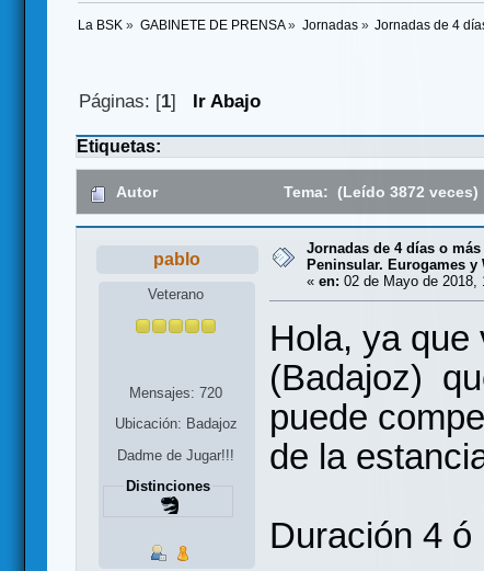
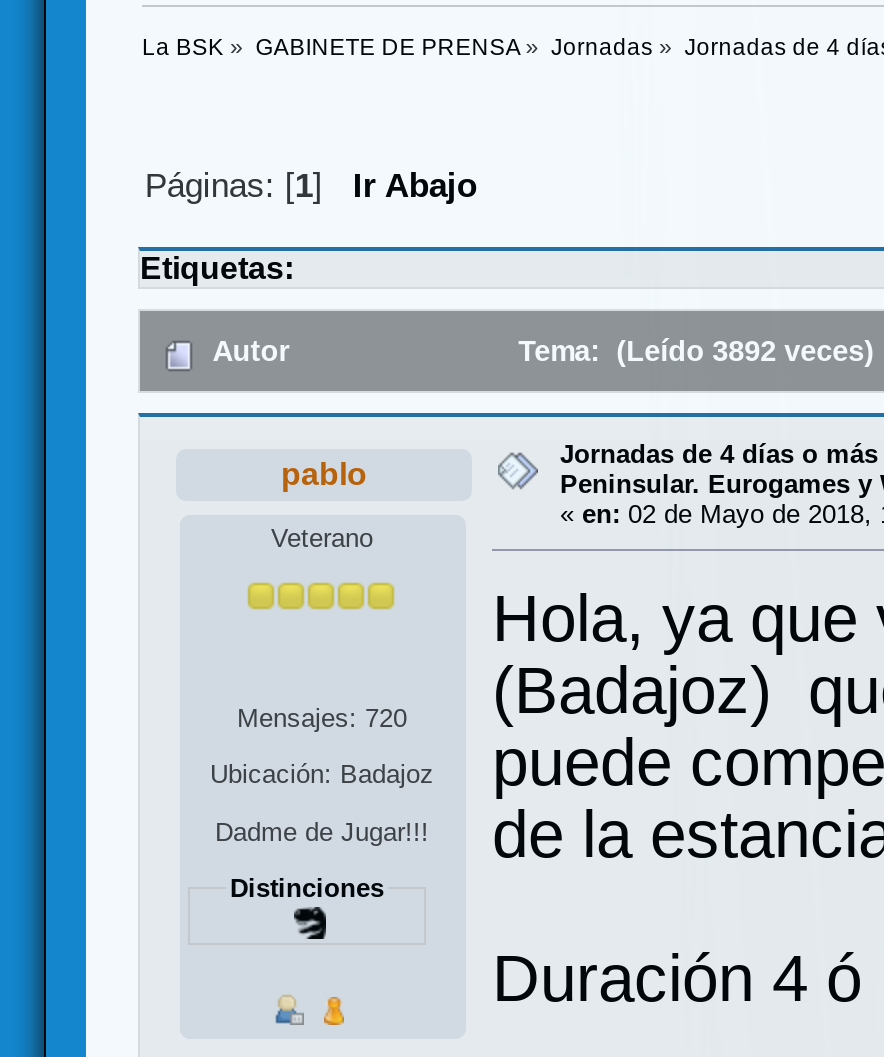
[279,183,479,201] Tema: (Leído 3872 veces) -> [510,336,874,368] Tema: (Leído 3892 veces)

